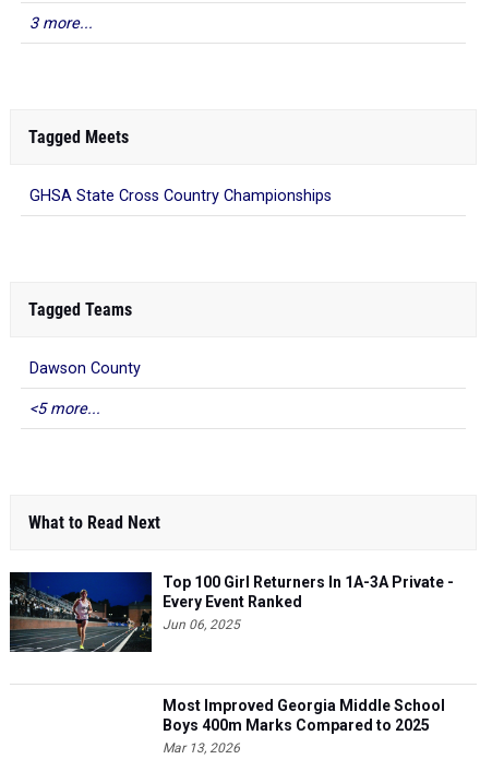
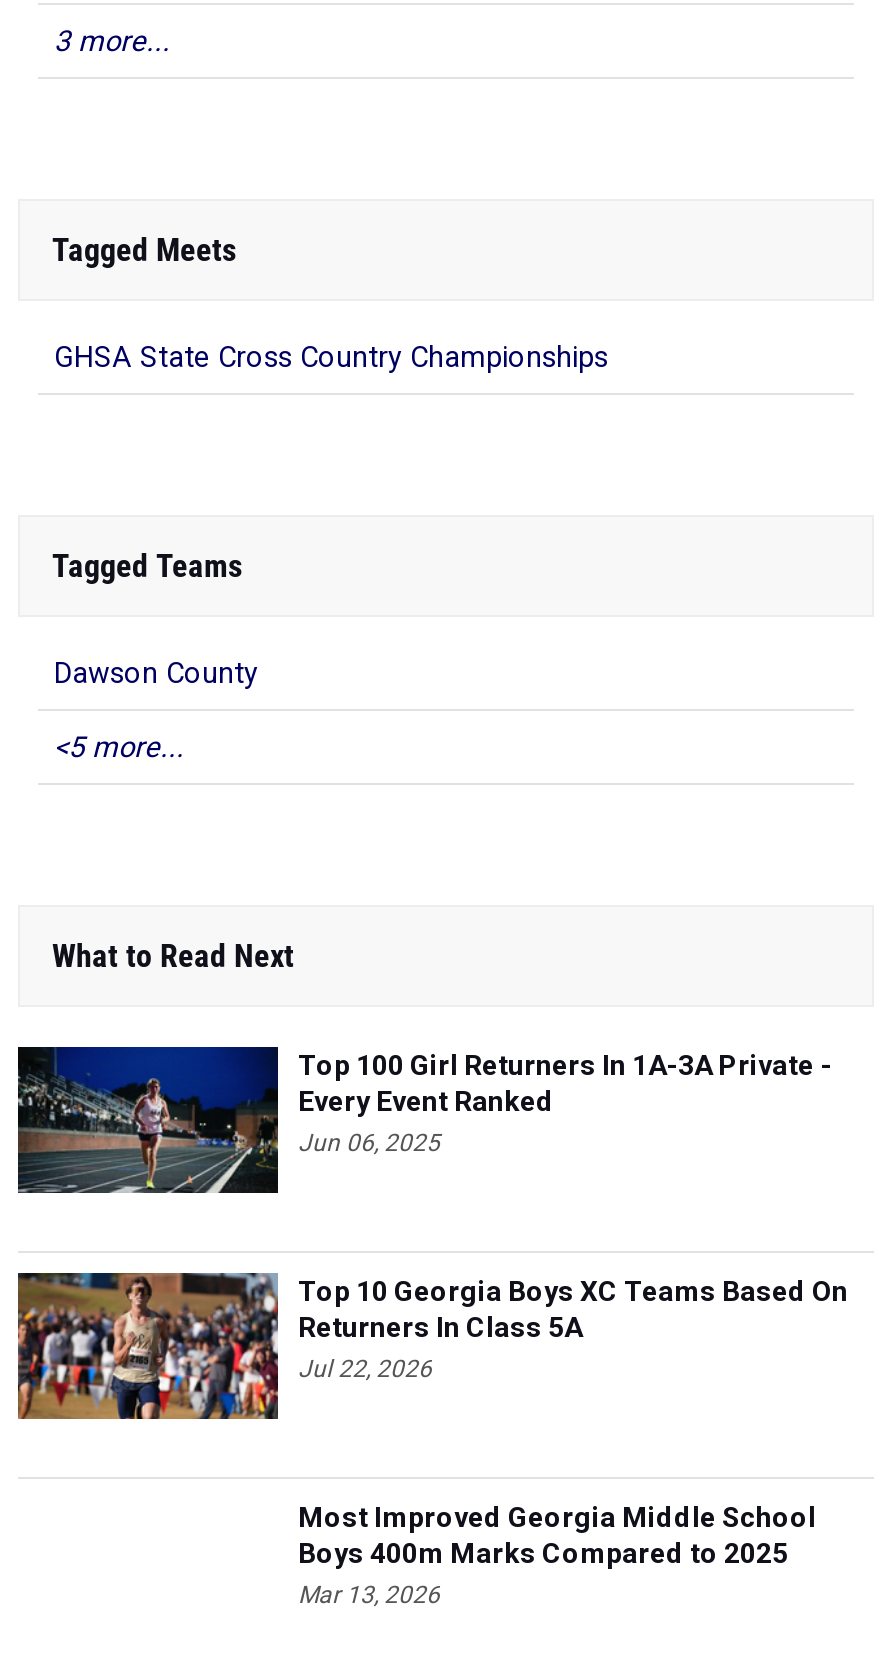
none -> [16,1271,848,1421] [image] | Top 10 Georgia Boys XC Teams Based On | Returners In Class 5A | Jul 22, 2026

